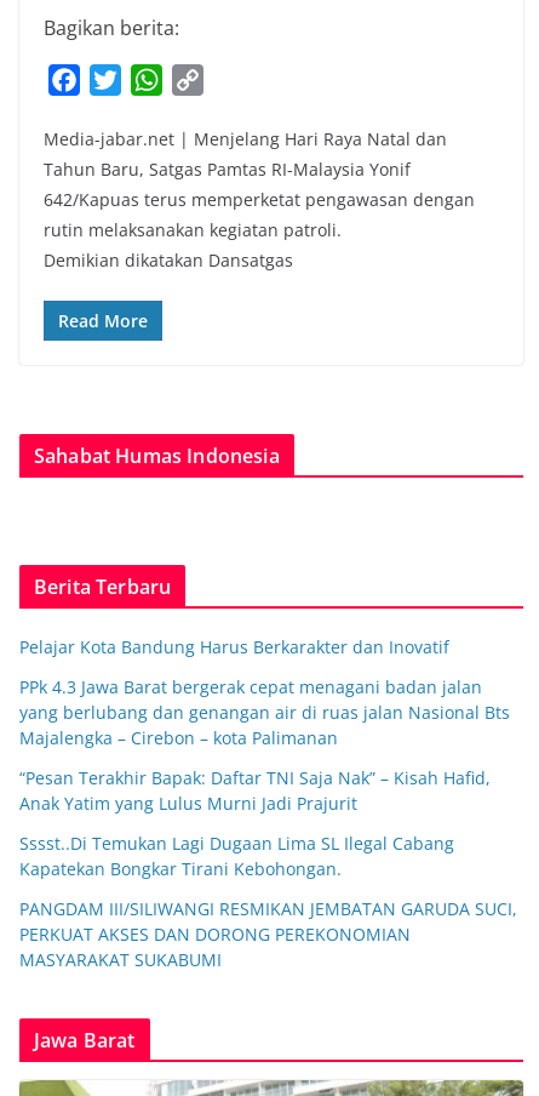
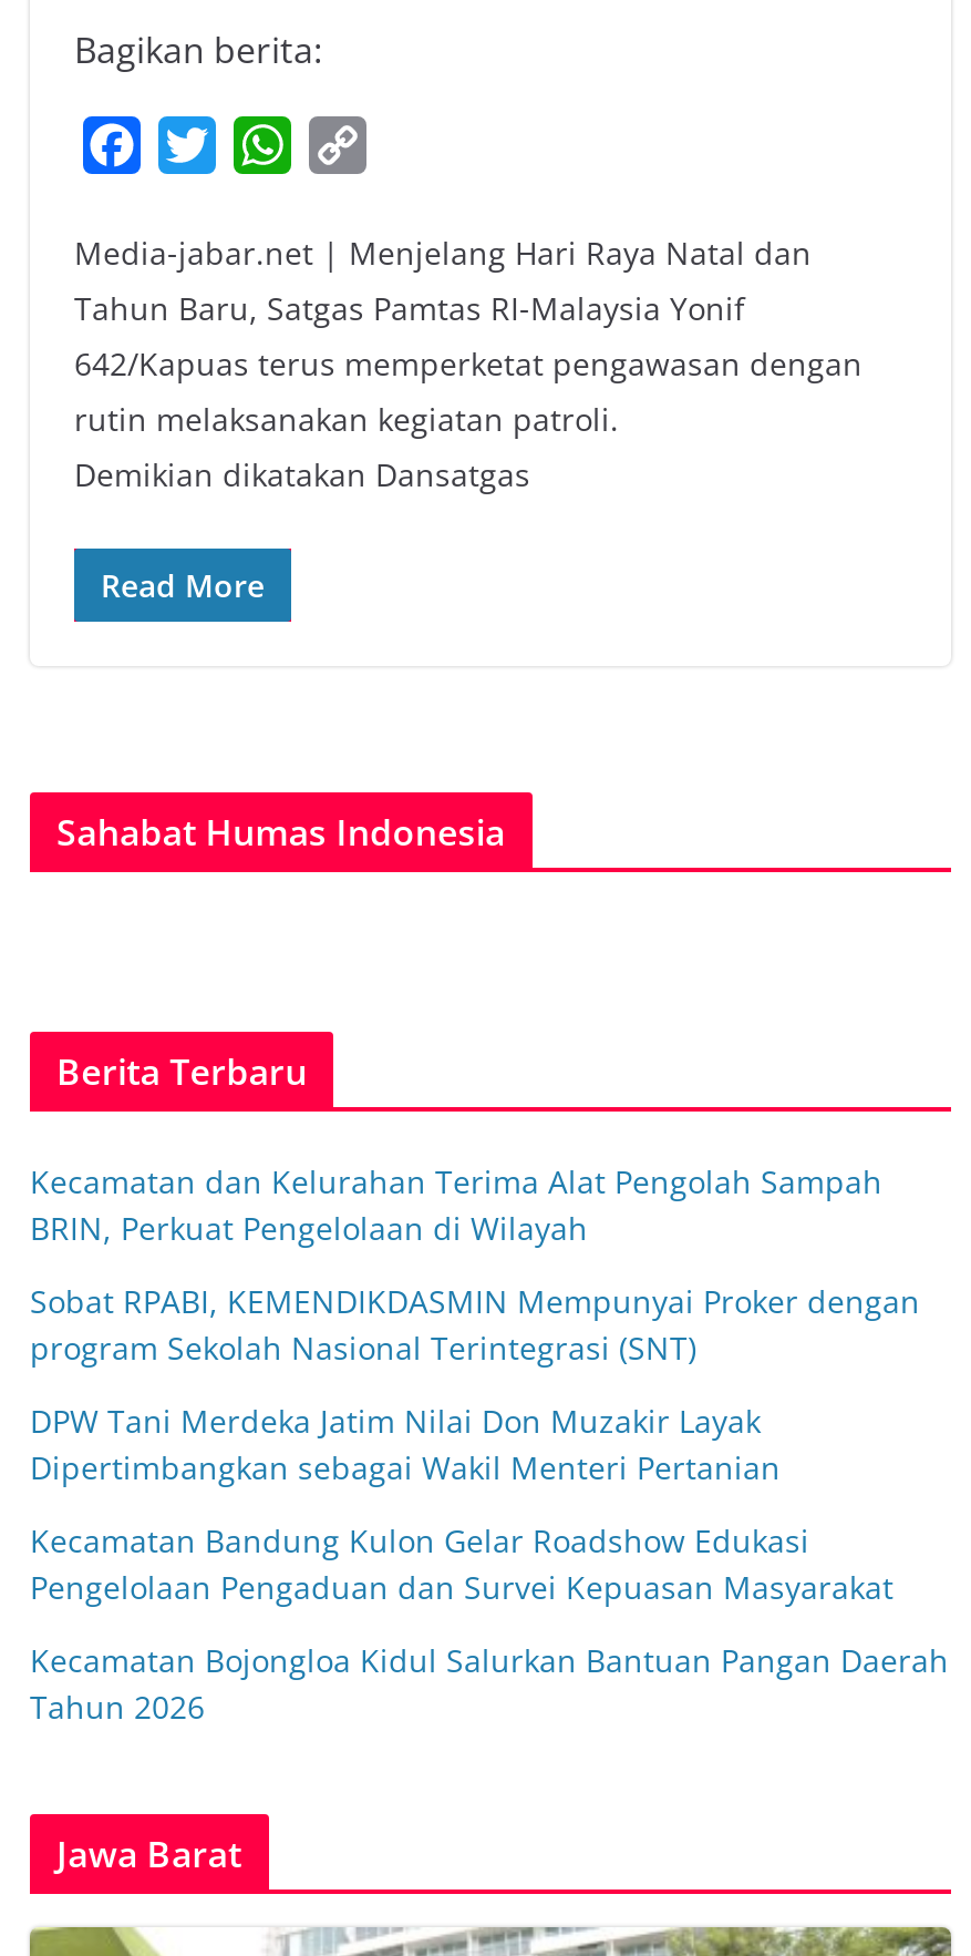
[19,635,449,658] Pelajar Kota Bandung Harus Berkarakter dan Inovatif -> [30,1160,882,1249] Kecamatan dan Kelurahan Terima Alat Pengolah Sampah | BRIN, Perkuat Pengelolaan di Wilayah
[19,675,510,749] PPk 4.3 Jawa Barat bergerak cepat menagani badan jalan | yang berlubang dan genangan air di ruas jalan Nasional Bts | Majalengka – Cirebon – kota Palimanan -> [30,1280,920,1368] Sobat RPABI, KEMENDIKDASMIN Mempunyai Proker dengan | program Sekolah Nasional Terintegrasi (SNT)
[19,766,491,814] “Pesan Terakhir Bapak: Daftar TNI Saja Nak” – Kisah Hafid, | Anak Yatim yang Lulus Murni Jadi Prajurit -> [30,1399,781,1488] DPW Tani Merdeka Jatim Nilai Don Muzakir Layak | Dipertimbangkan sebagai Wakil Menteri Pertanian
[19,831,454,880] Sssst..Di Temukan Lagi Dugaan Lima SL Ilegal Cabang | Kapatekan Bongkar Tirani Kebohongan. -> [30,1519,893,1608] Kecamatan Bandung Kulon Gelar Roadshow Edukasi | Pengelolaan Pengaduan dan Survei Kepuasan Masyarakat
[19,897,517,971] PANGDAM III/SILIWANGI RESMIKAN JEMBATAN GARUDA SUCI, | PERKUAT AKSES DAN DORONG PEREKONOMIAN | MASYARAKAT SUKABUMI -> [30,1639,949,1727] Kecamatan Bojongloa Kidul Salurkan Bantuan Pangan Daerah | Tahun 2026

